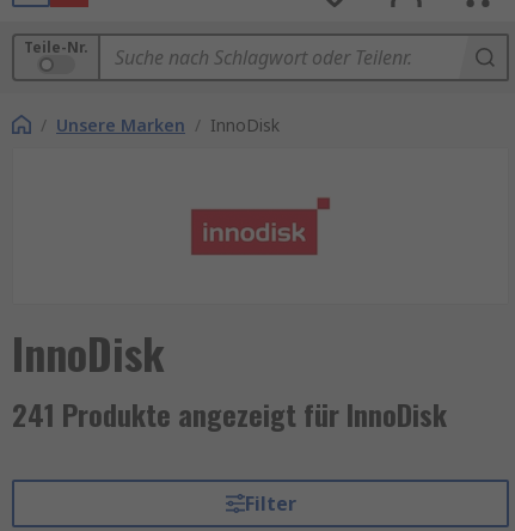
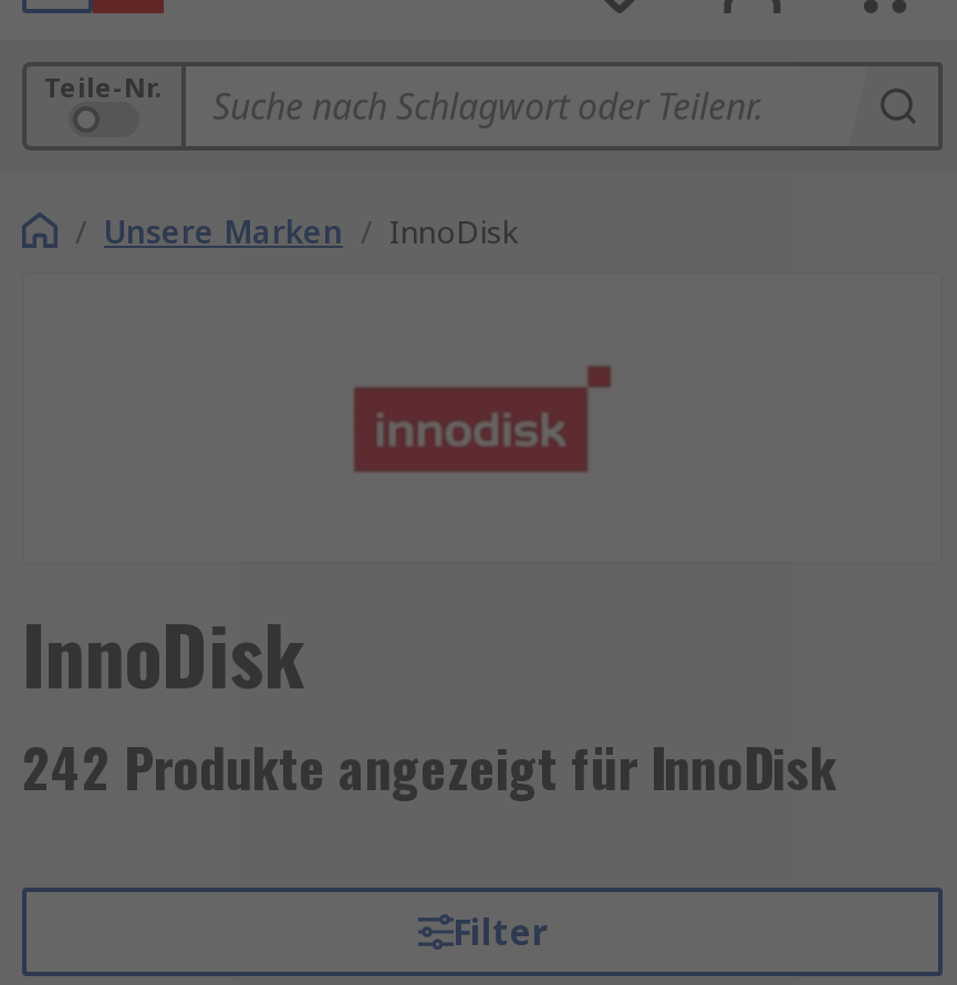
[12,392,447,435] 241 Produkte angezeigt für InnoDisk -> [22,726,836,806] 242 Produkte angezeigt für InnoDisk

